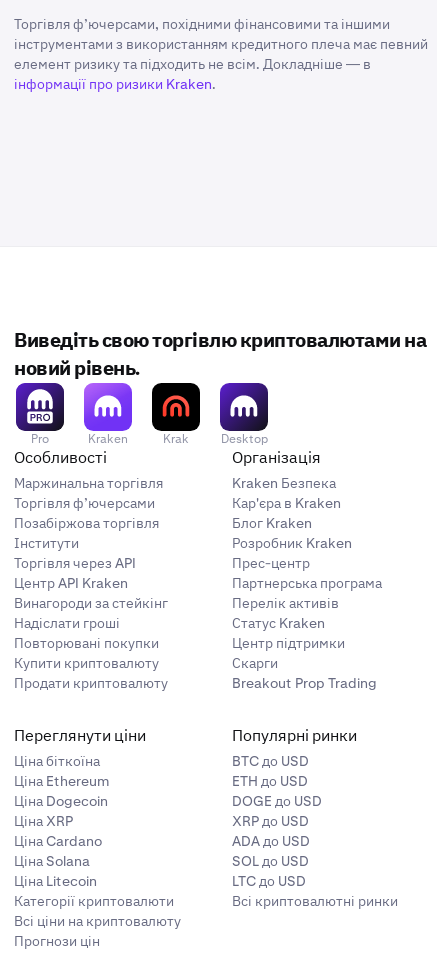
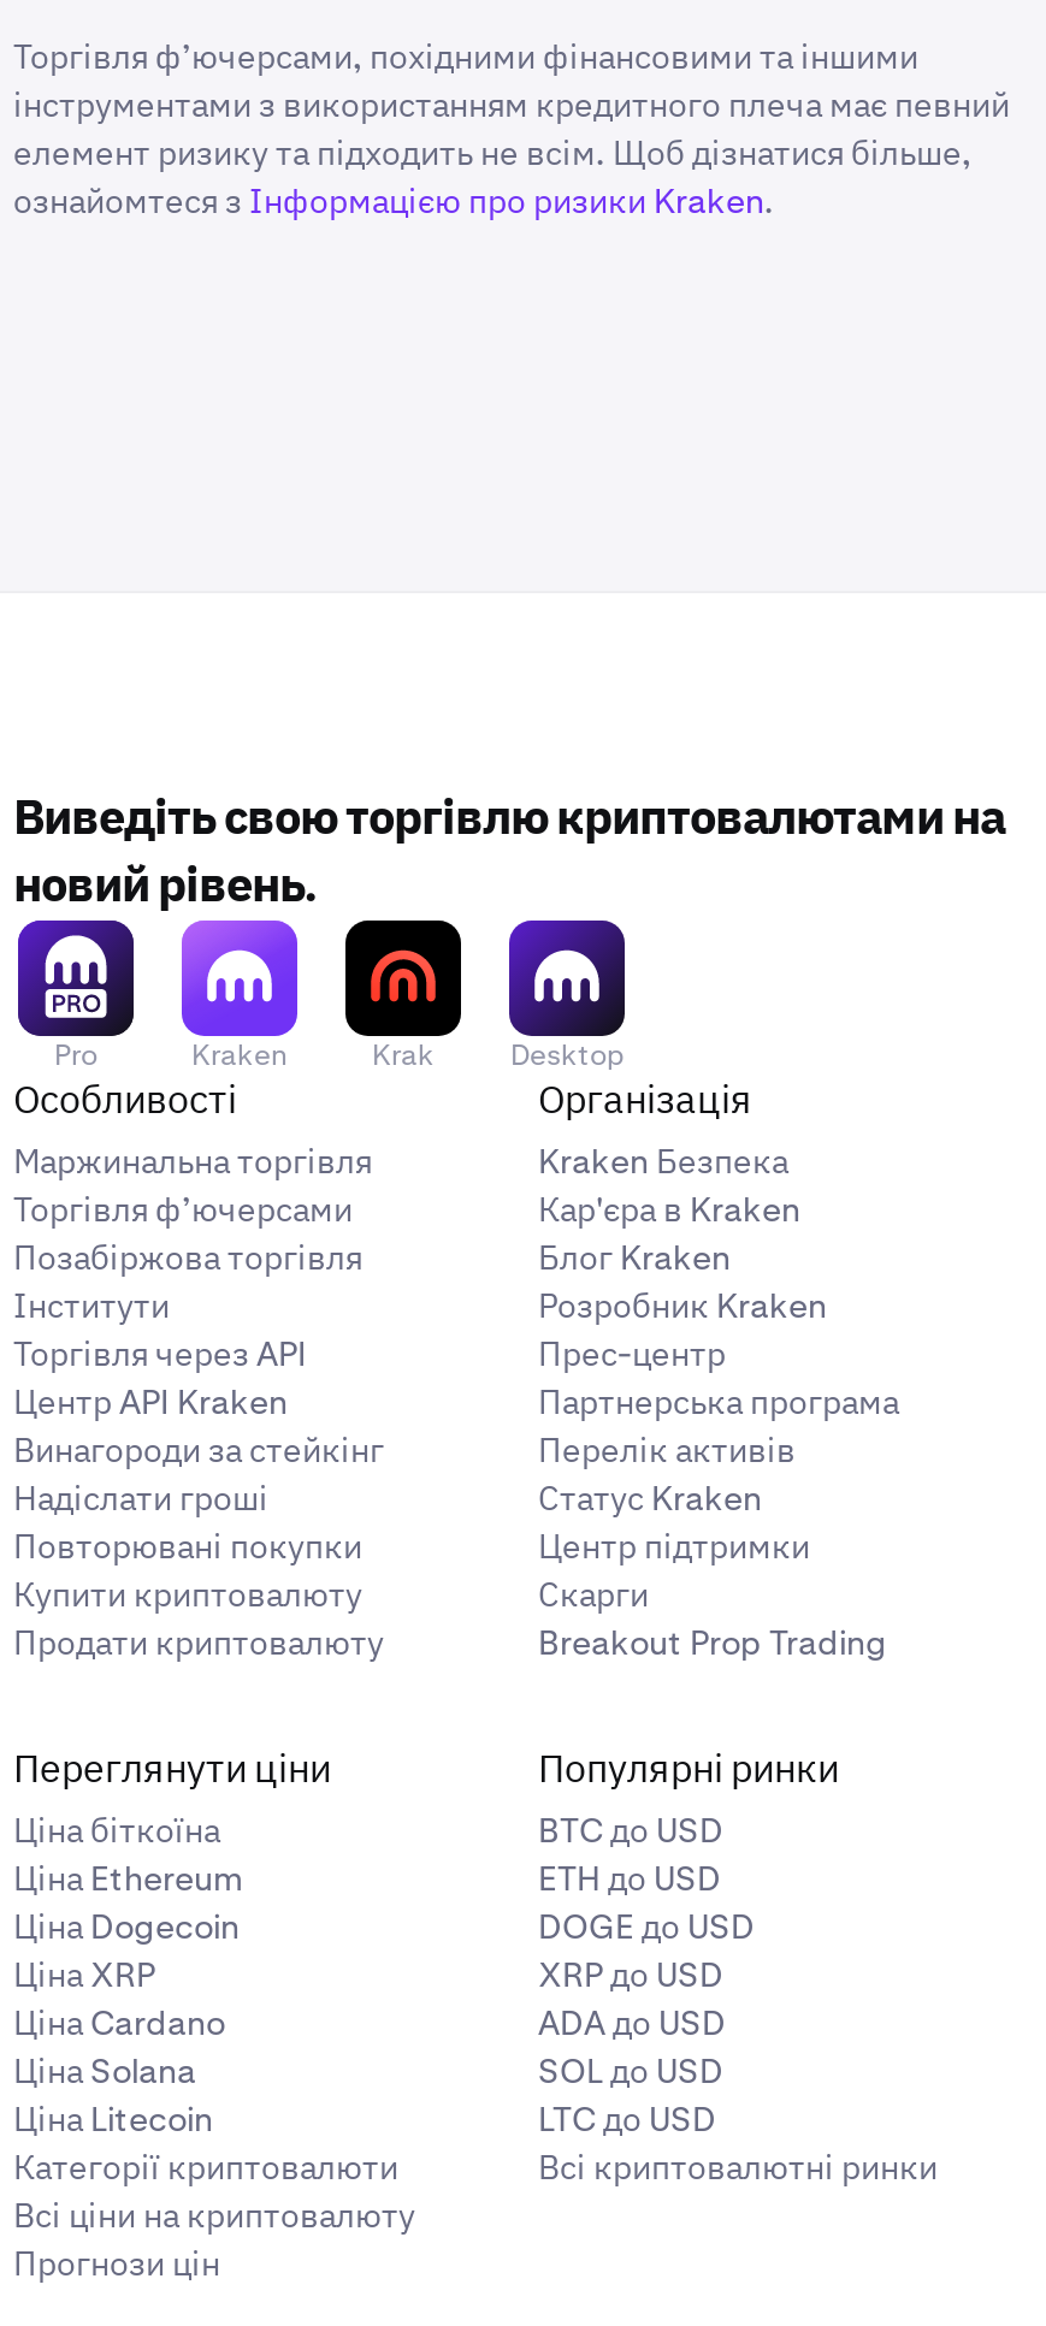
[14,55,371,93] елемент ризику та підходить не всім. Докладніше — в | інформації про ризики Kraken. -> [13,131,971,223] елемент ризику та підходить не всім. Щоб дізнатися більше, | ознайомтеся з Інформацією про ризики Kraken.

